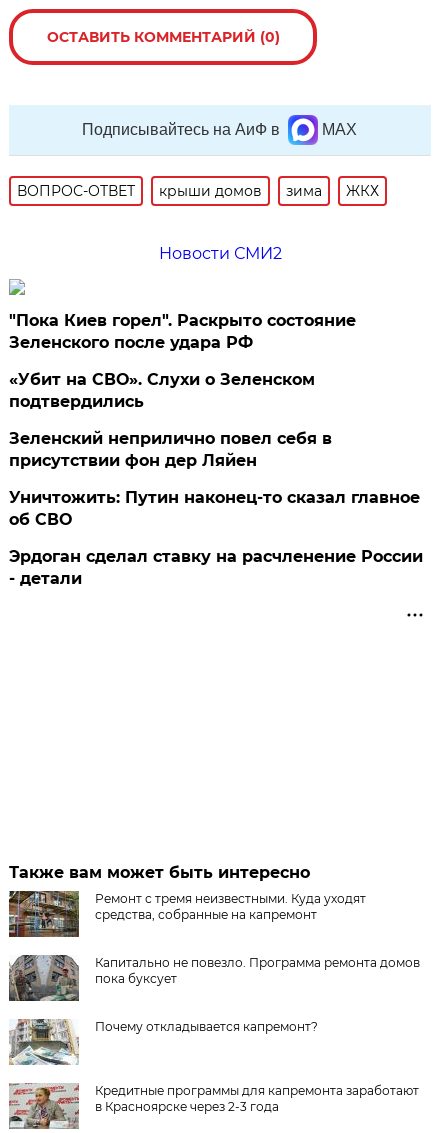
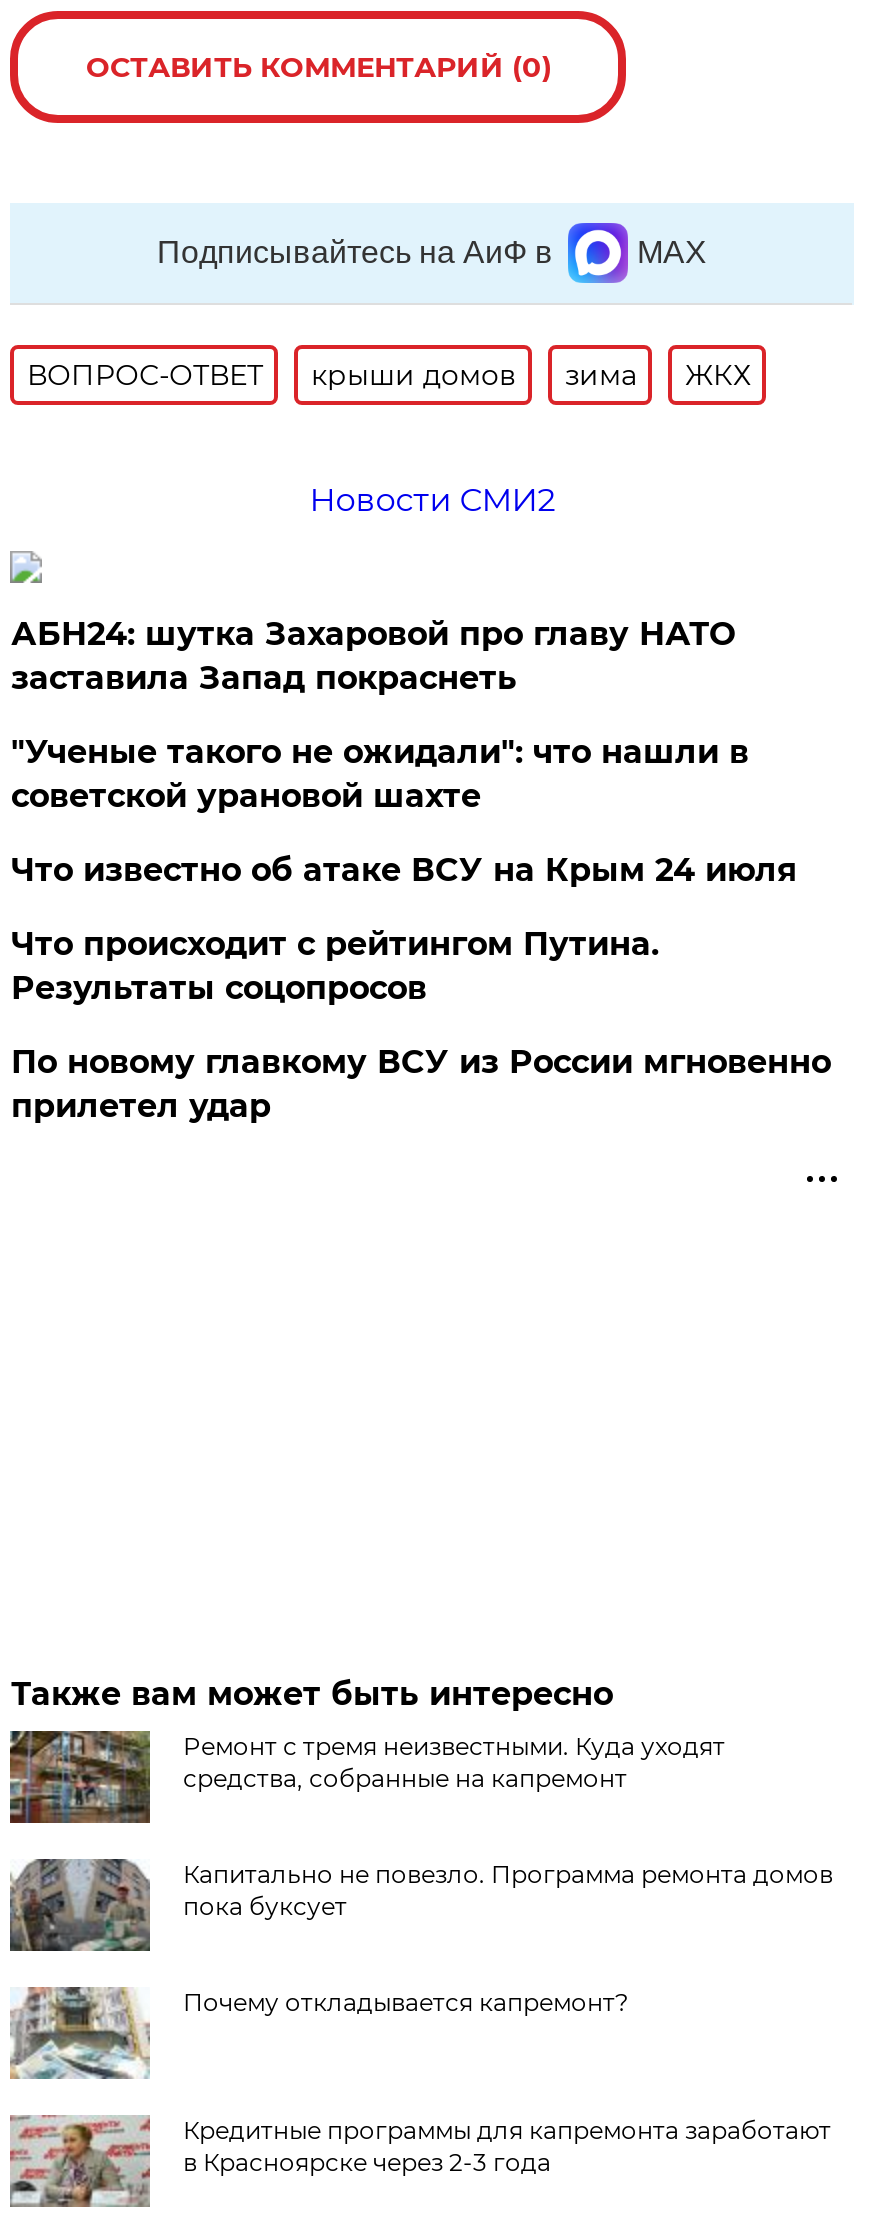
[9,311,356,352] "Пока Киев горел". Раскрыто состояние | Зеленского после удара РФ -> [11,615,735,697] АБН24: шутка Захаровой про главу НАТО | заставила Запад покраснеть
[9,370,315,411] «Убит на СВО». Слухи о Зеленском | подтвердились -> [11,733,749,815] "Ученые такого не ожидали": что нашли в | советской урановой шахте
[9,429,332,470] Зеленский неприлично повел cебя в | присутствии фон дер Ляйен -> [11,851,797,889] Что известно об атаке ВСУ на Крым 24 июля
[9,488,420,529] Уничтожить: Путин наконец-то сказал главное | об СВО -> [11,925,659,1007] Что происходит с рейтингом Путина. | Результаты соцопросов
[9,547,423,588] Эрдоган сделал ставку на расчленение России | - детали -> [11,1043,831,1125] По новому главкому ВСУ из России мгновенно | прилетел удар

